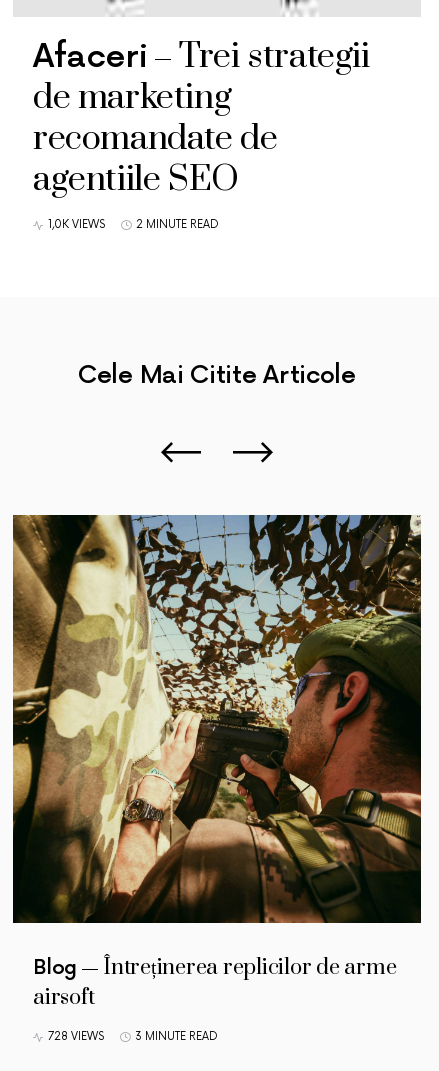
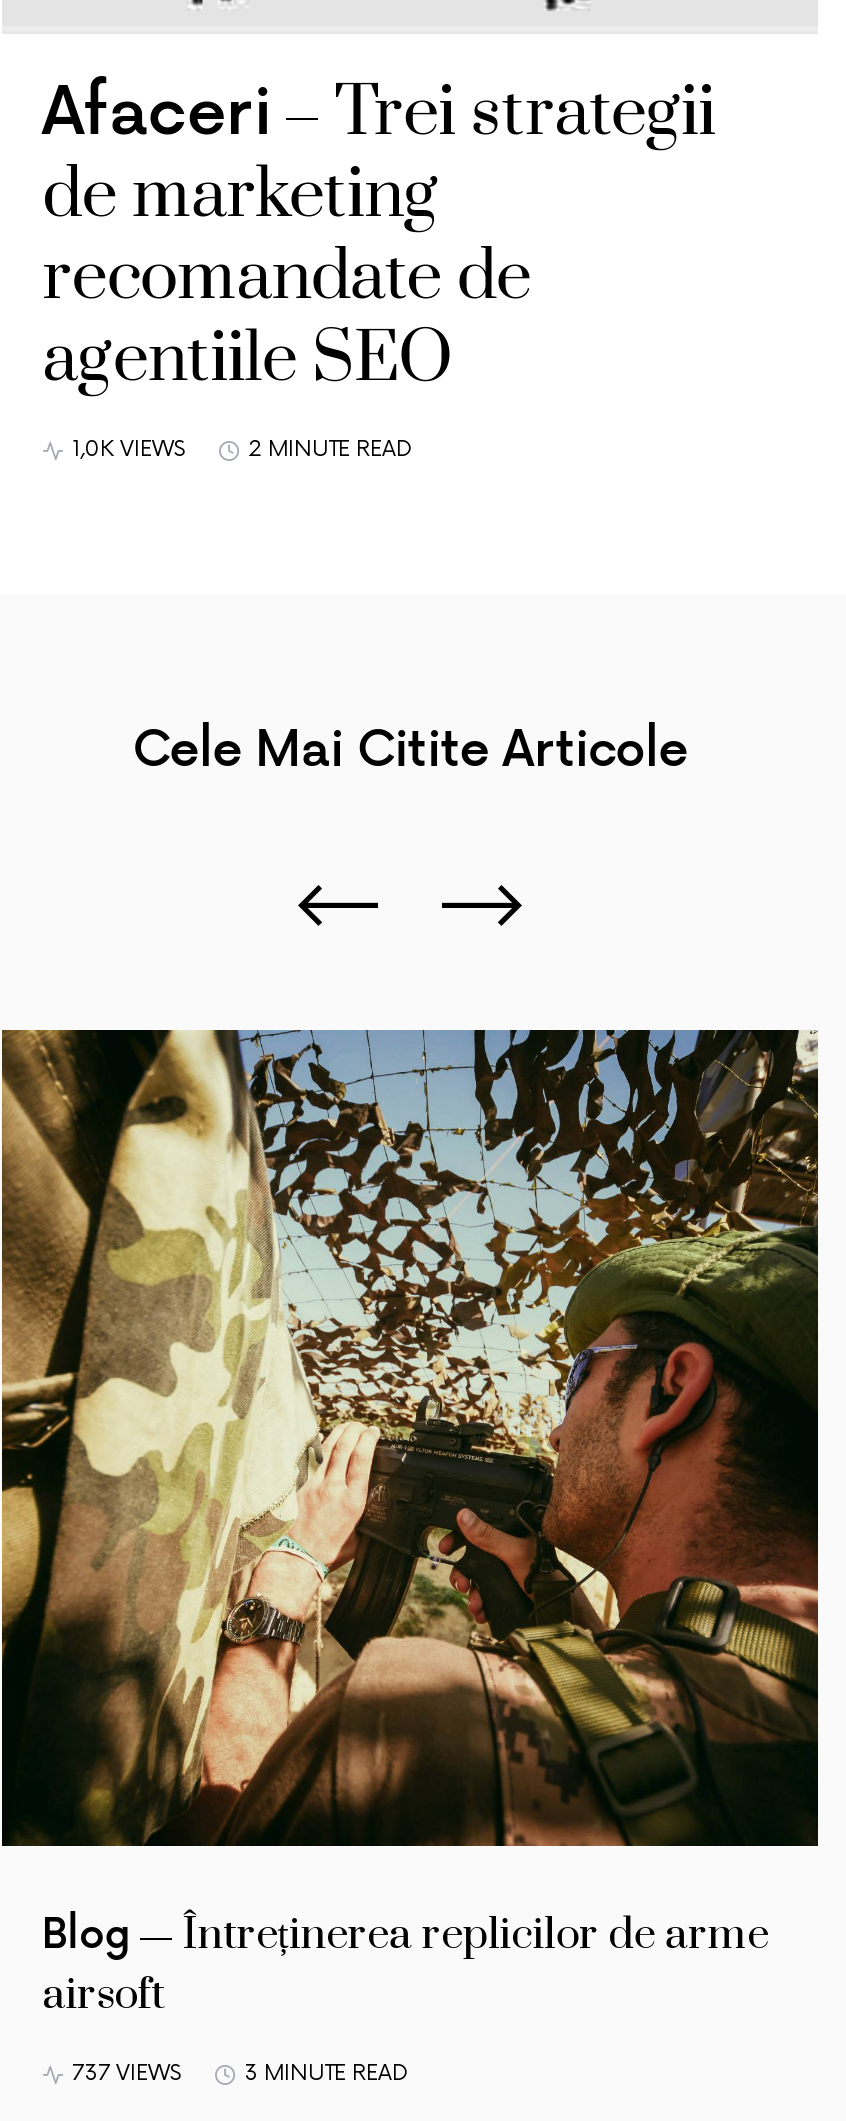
[48,1030,104,1043] 728 VIEWS -> [72,2060,182,2086] 737 VIEWS

